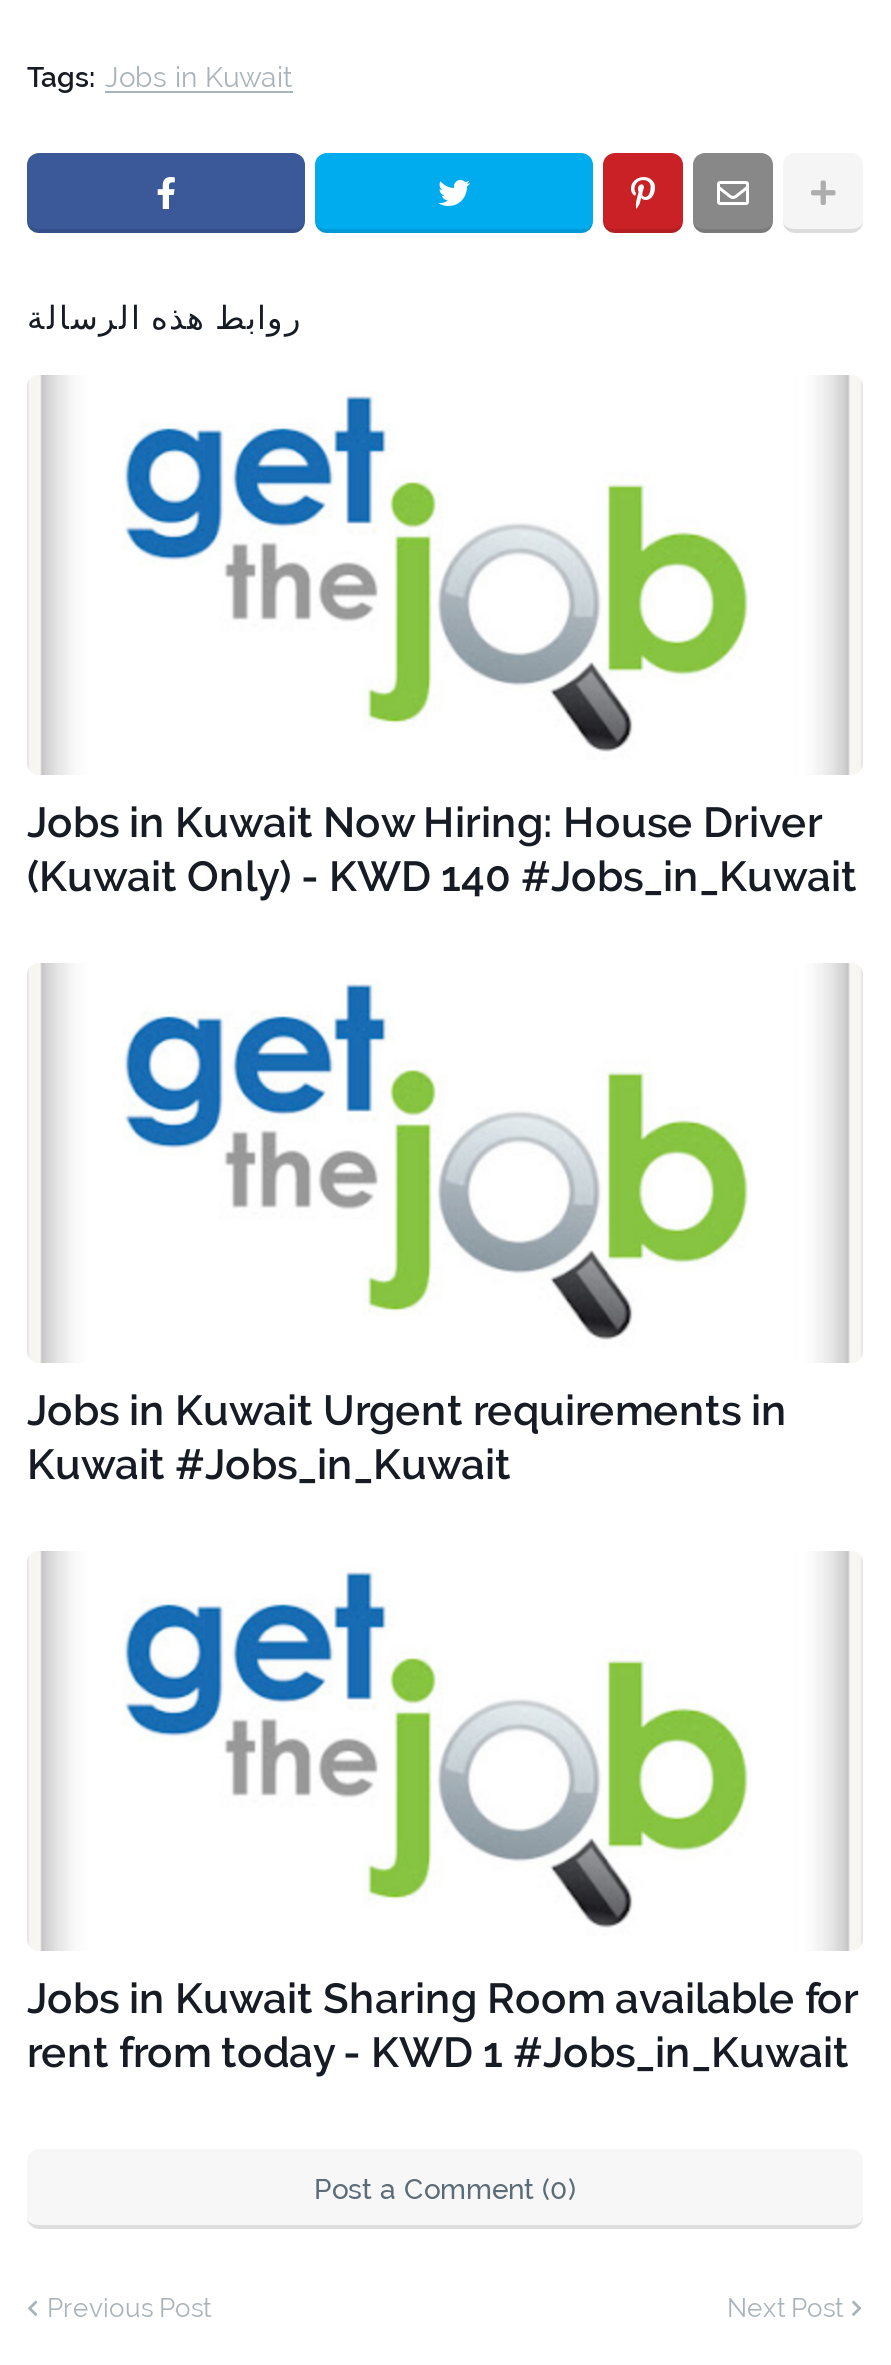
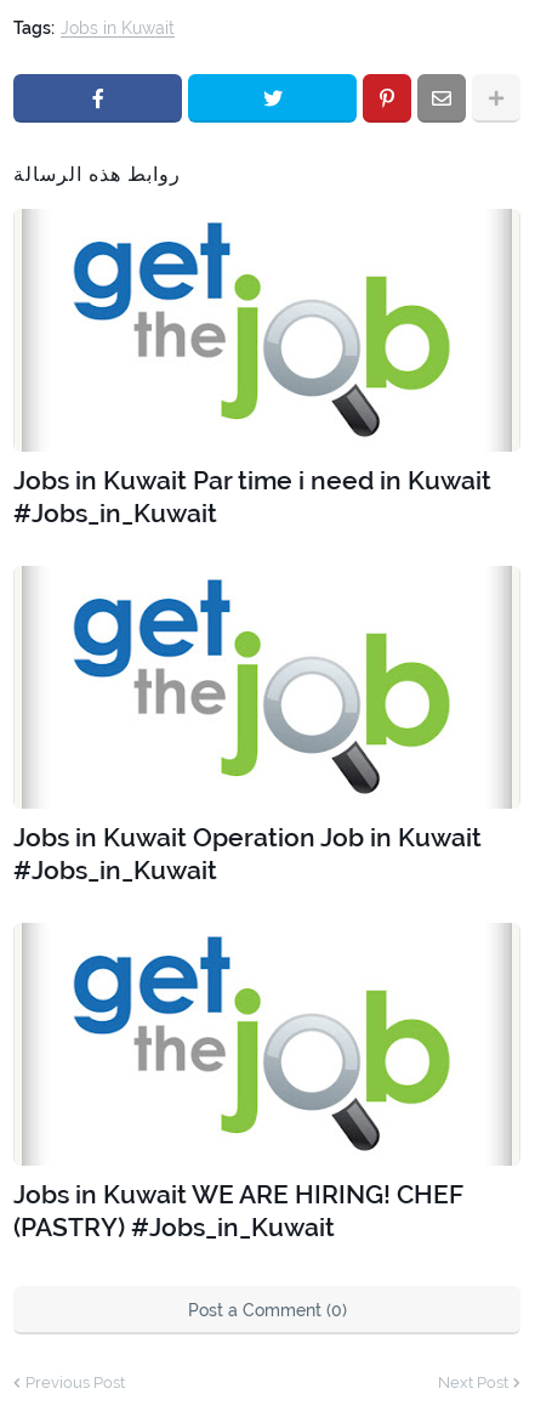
[27,798,857,902] Jobs in Kuwait Now Hiring: House Driver | (Kuwait Only) - KWD 140 #Jobs_in_Kuwait -> [13,465,491,529] Jobs in Kuwait Par time i need in Kuwait | #Jobs_in_Kuwait
[27,1386,787,1490] Jobs in Kuwait Urgent requirements in | Kuwait #Jobs_in_Kuwait -> [13,822,482,886] Jobs in Kuwait Operation Job in Kuwait | #Jobs_in_Kuwait
[27,1974,857,2078] Jobs in Kuwait Sharing Room available for | rent from today - KWD 1 #Jobs_in_Kuwait -> [13,1179,463,1243] Jobs in Kuwait WE ARE HIRING! CHEF | (PASTRY) #Jobs_in_Kuwait

